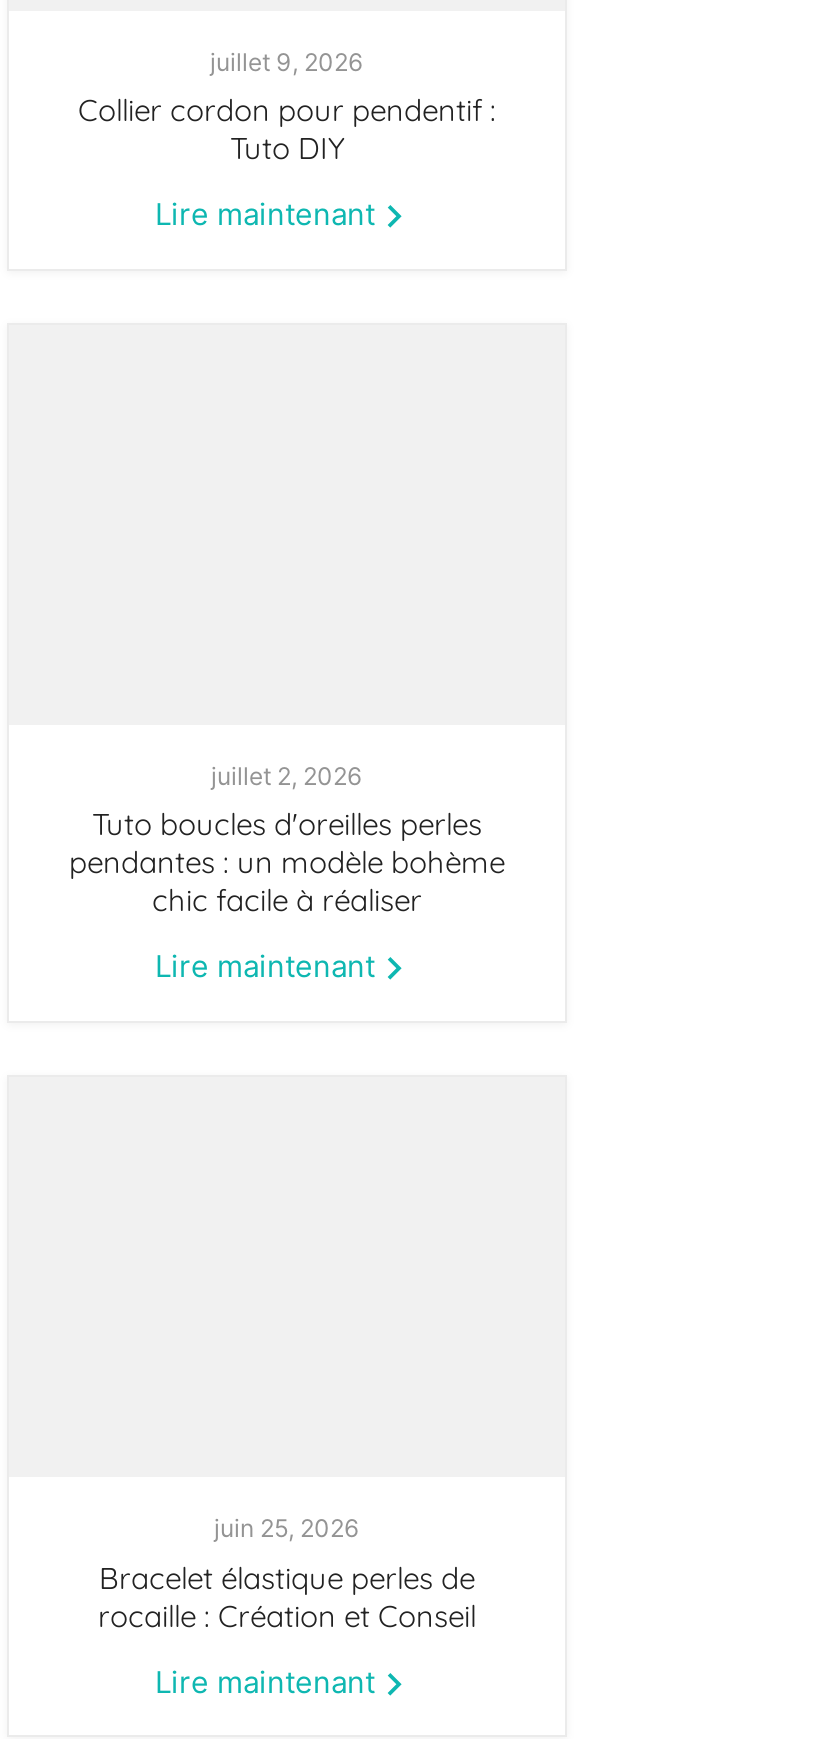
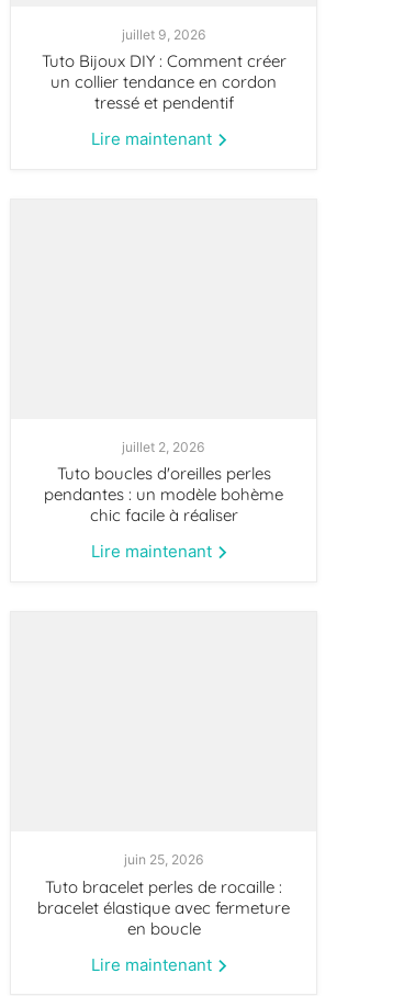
[78,91,496,167] Collier cordon pour pendentif : | Tuto DIY -> [41,50,286,113] Tuto Bijoux DIY : Comment créer | un collier tendance en cordon | tressé et pendentif
[98,1558,476,1634] Bracelet élastique perles de | rocaille : Création et Conseil -> [37,876,290,938] Tuto bracelet perles de rocaille : | bracelet élastique avec fermeture | en boucle

